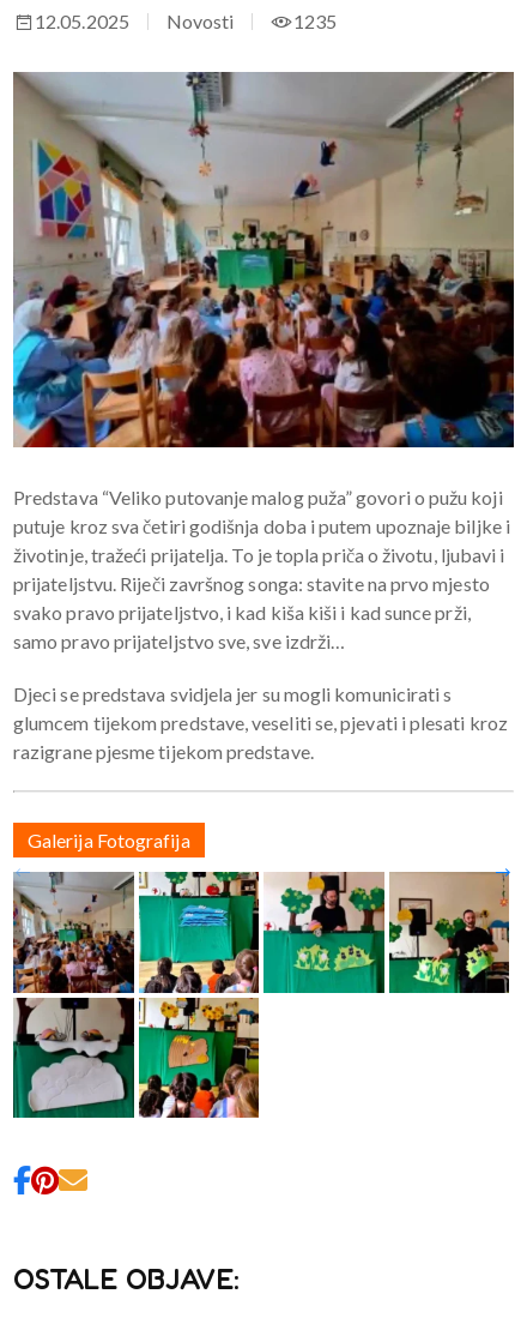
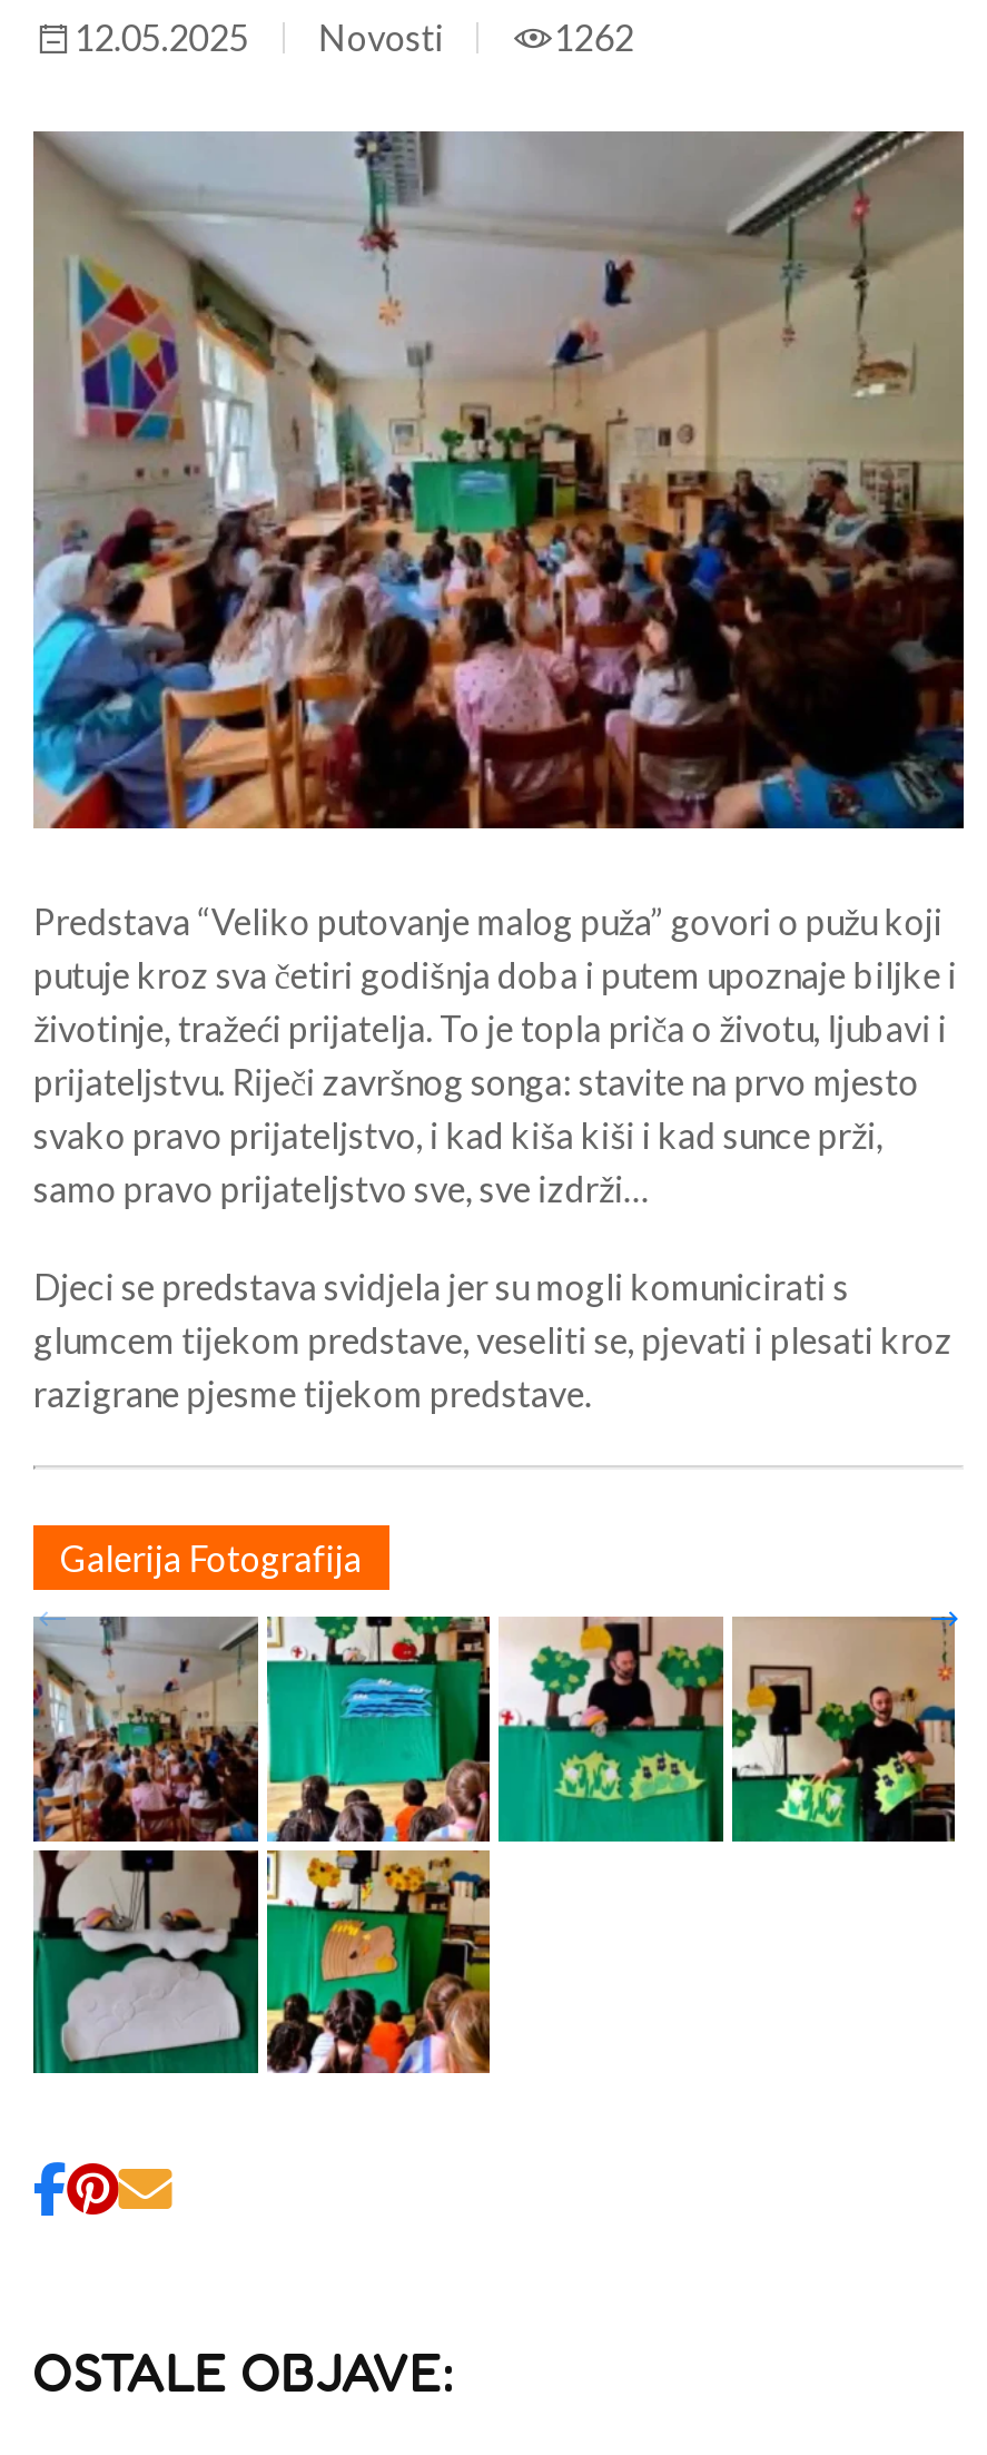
[293,9,336,32] 1235 -> [553,15,634,57] 1262

